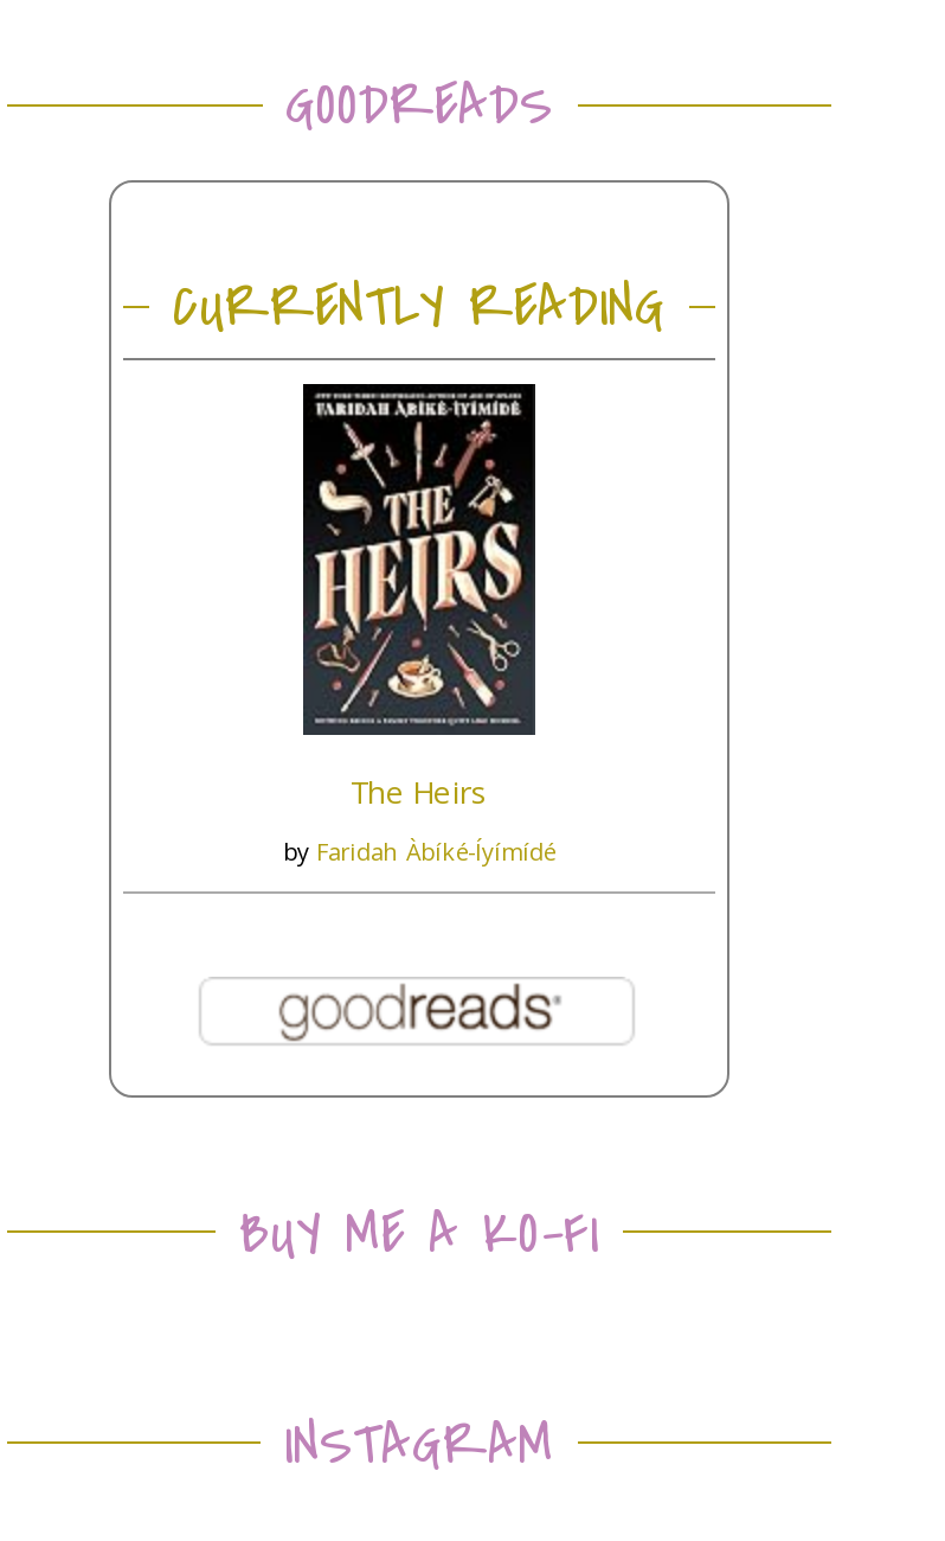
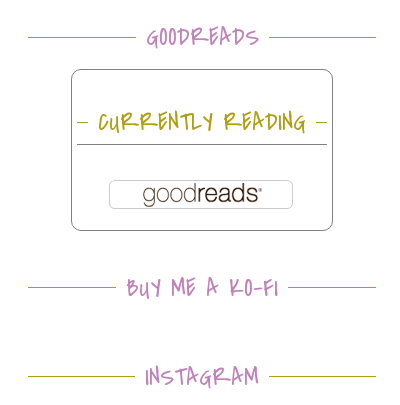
[283,382,555,868] [image] | The Heirs | by Faridah Àbíké-Íyímídé -> none

